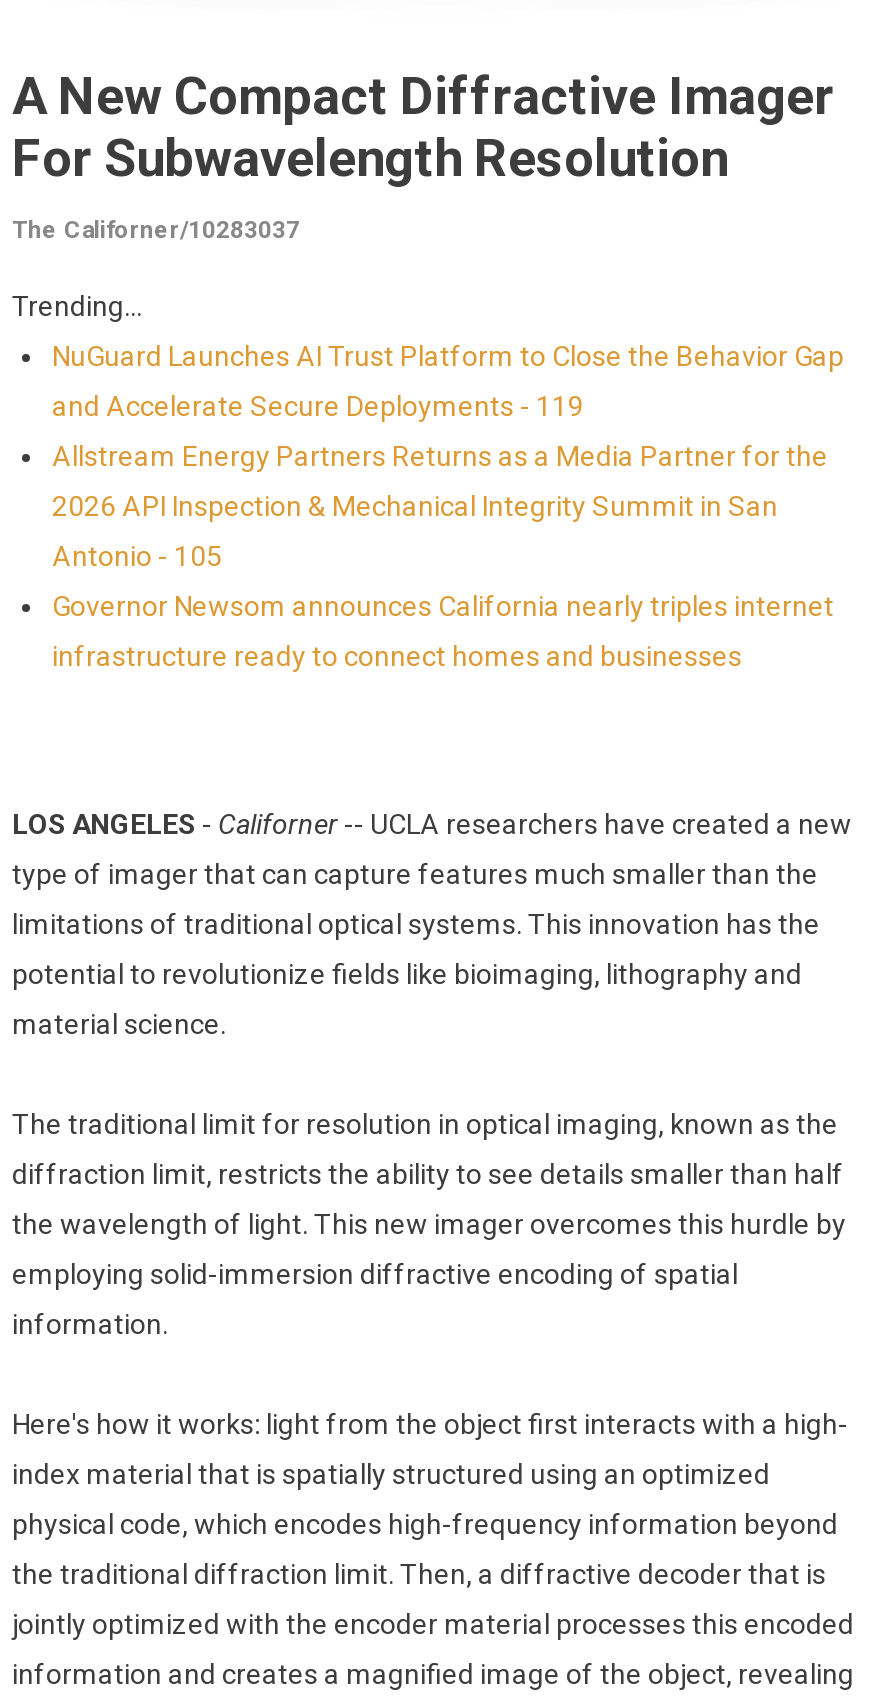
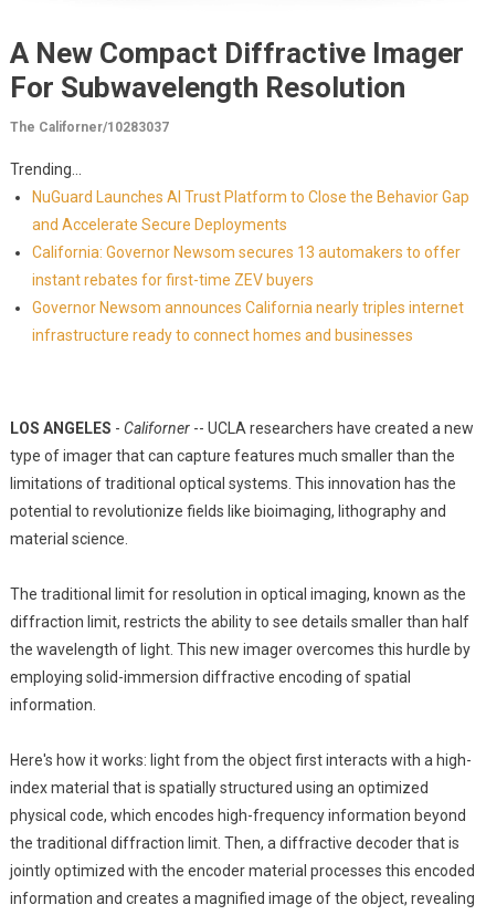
[52,390,828,572] and Accelerate Secure Deployments - 119 | Allstream Energy Partners Returns as a Media Partner for the | 2026 API Inspection & Mechanical Integrity Summit in San | Antonio - 105 -> [32,216,461,289] and Accelerate Secure Deployments | California: Governor Newsom secures 13 automakers to offer | instant rebates for first-time ZEV buyers

